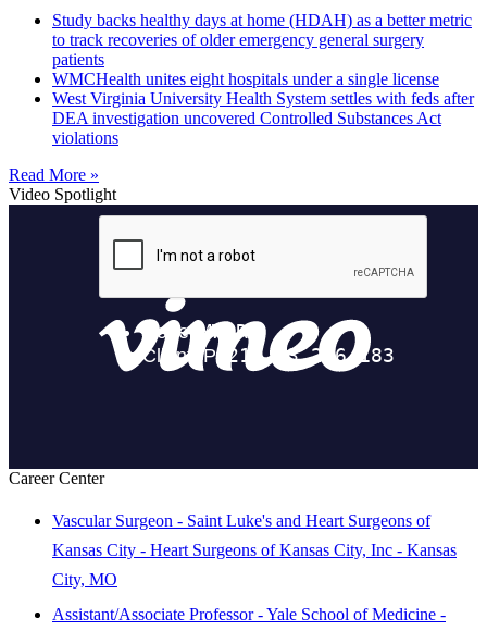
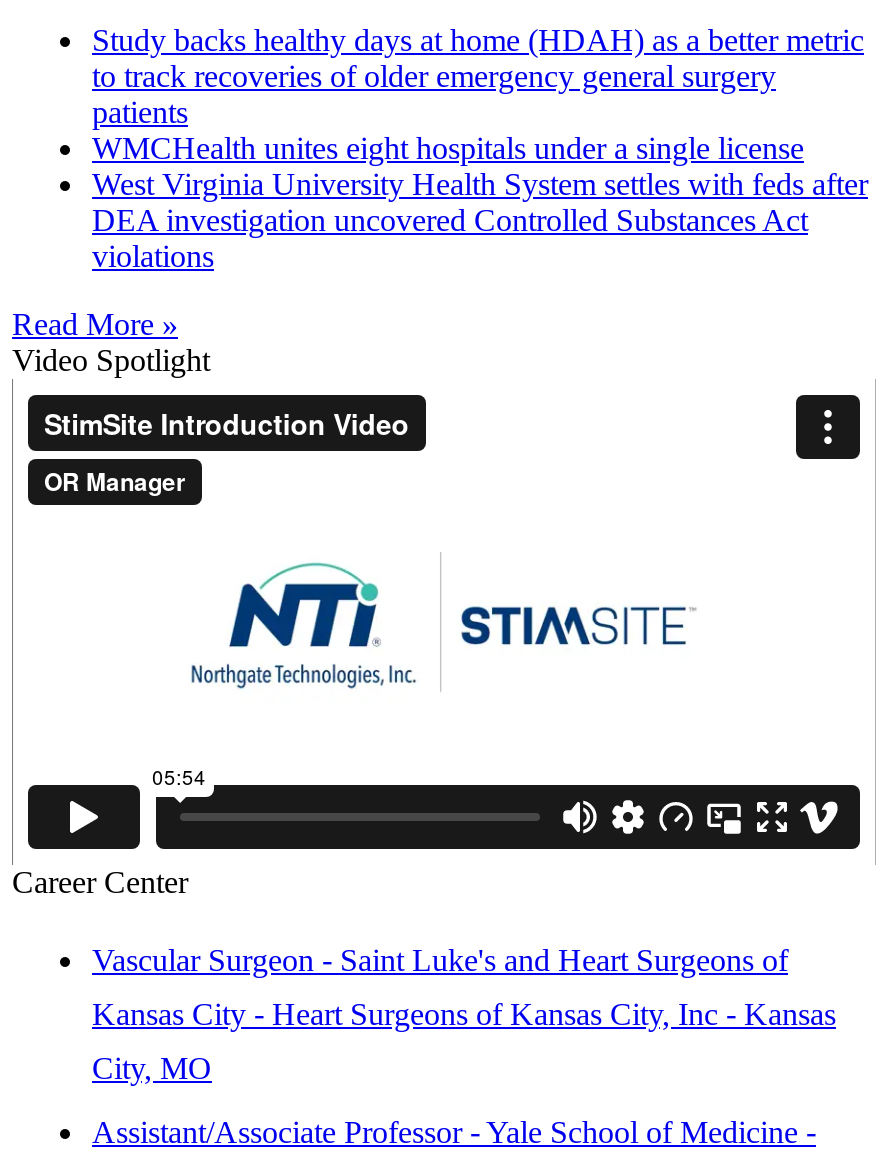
[8,203,479,470] [image] -> [12,379,876,865] [image]

